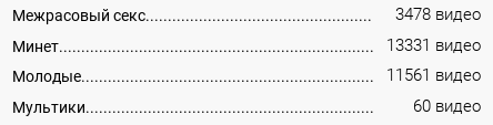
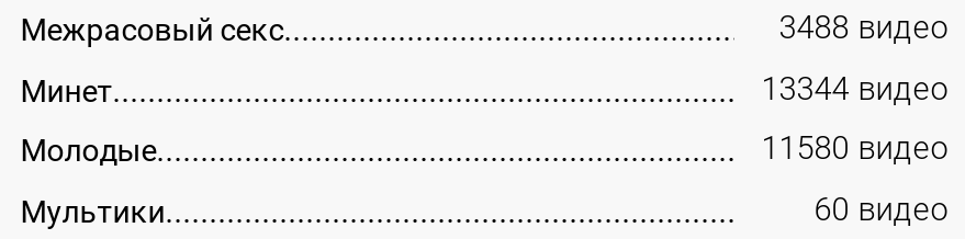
[396,5,481,24] 3478 видео -> [779,10,948,47] 3488 видео
[387,36,481,55] 13331 видео -> [761,70,948,107] 13344 видео
[387,66,481,85] 11561 видео -> [761,131,948,168] 11580 видео

